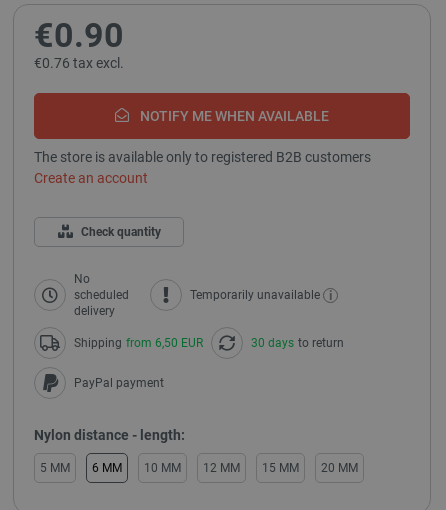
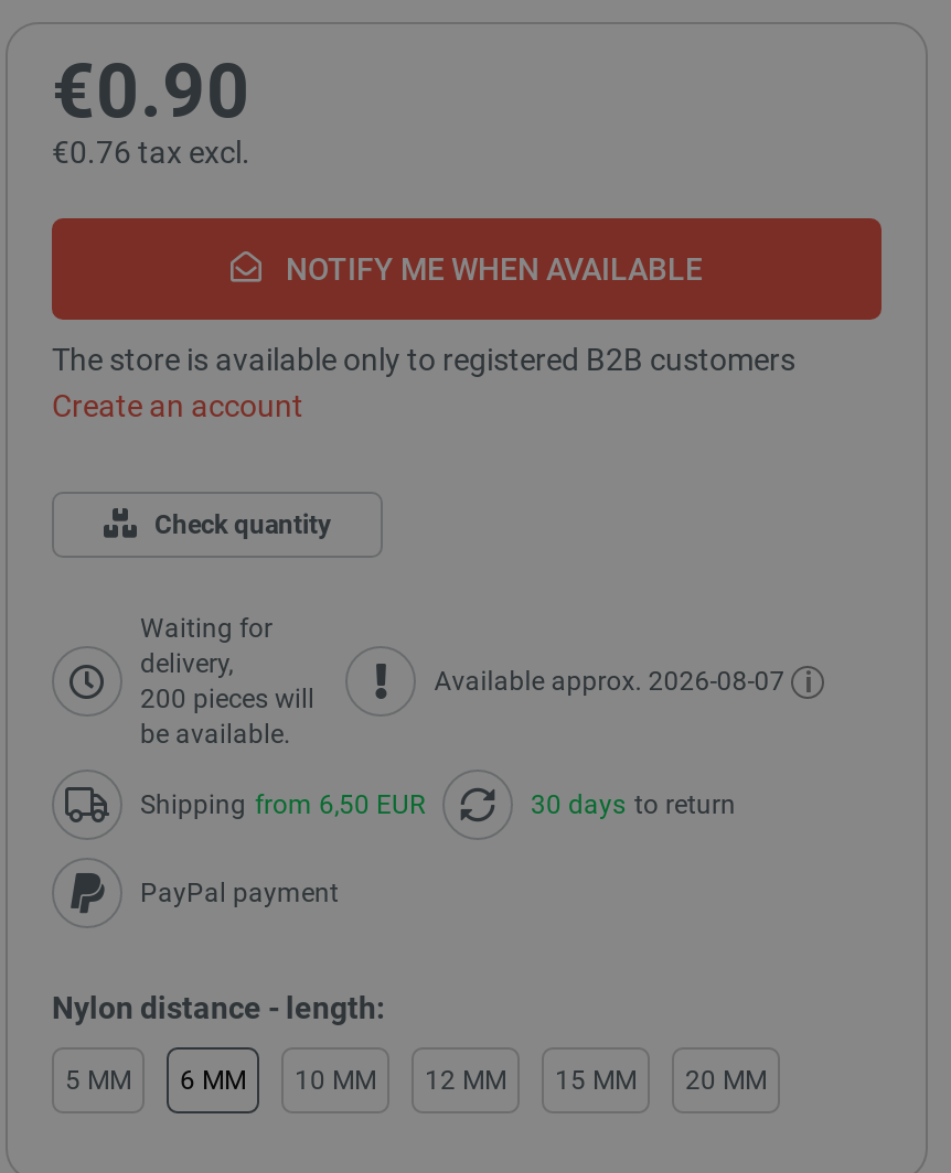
[74,272,129,318] No | scheduled | delivery -> [140,613,314,749] Waiting for | delivery, | 200 pieces will | be available.
[190,288,332,303] Temporarily unavailable i -> [434,665,812,698] Available approx. 2026-08-07 i

